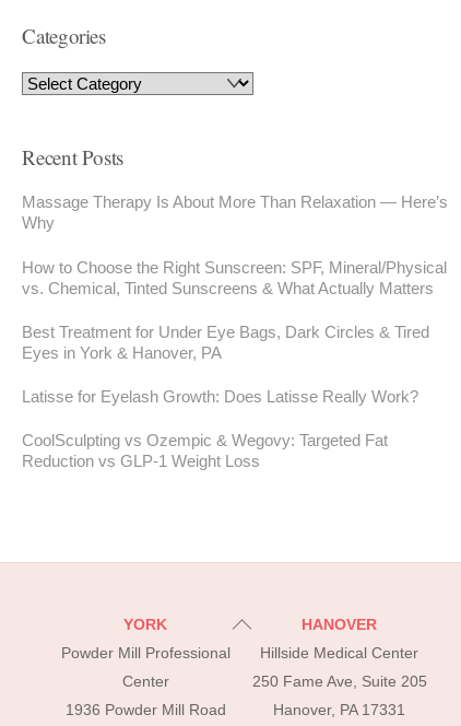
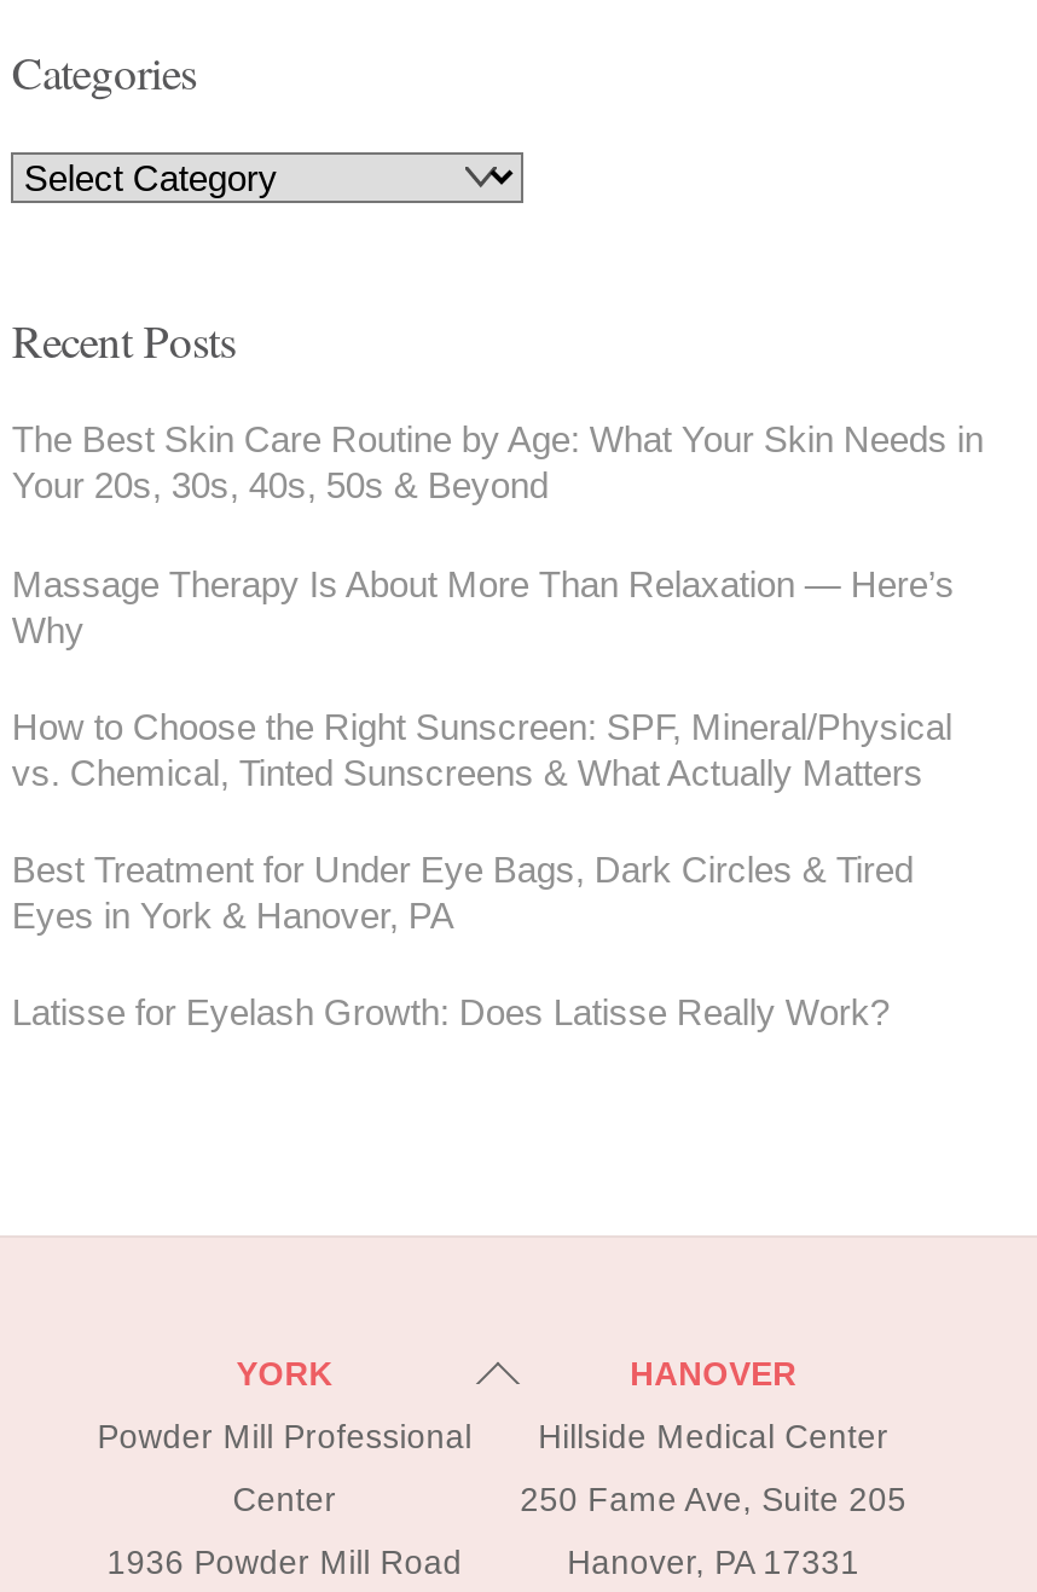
none -> [12,419,984,506] The Best Skin Care Routine by Age: What Your Skin Needs in | Your 20s, 30s, 40s, 50s & Beyond
moved [22,193,448,406] -> [12,563,955,1034]: Massage Therapy Is About More Than Relaxation — Here’s | Why | How to Choose the Right Sunscreen: SPF, Mineral/Physical | vs. Chemical, Tinted Sunscreens & What Actually Matters | Best Treatment for Under Eye Bags, Dark Circles & Tired | Eyes in York & Hanover, PA | Latisse for Eyelash Growth: Does Latisse Really Work?
[22,431,388,471] CoolSculpting vs Ozempic & Wegovy: Targeted Fat | Reduction vs GLP-1 Weight Loss -> none

